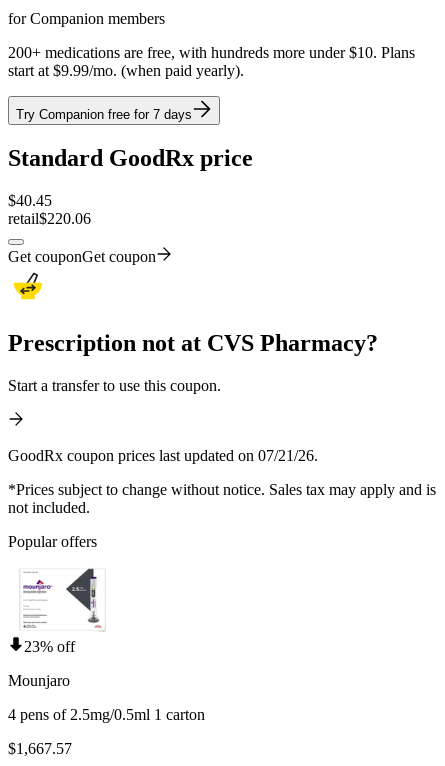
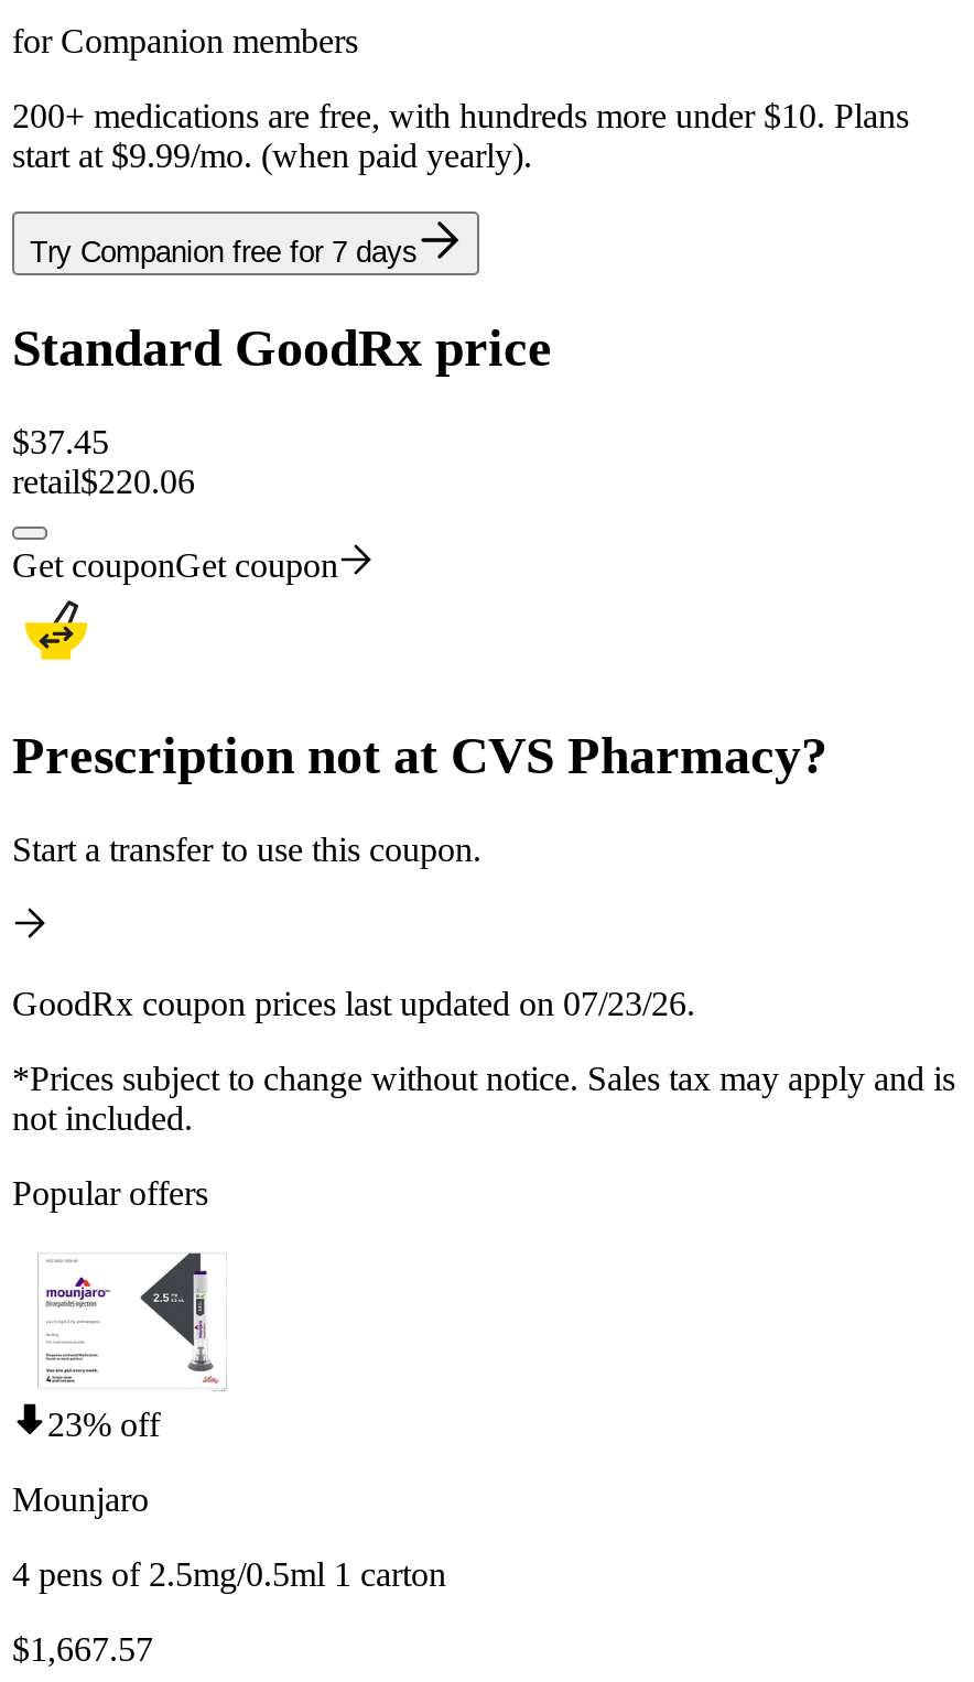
[8,192,52,209] $40.45 -> [12,423,109,460] $37.45
[8,447,318,464] GoodRx coupon prices last updated on 07/21/26. -> [12,984,695,1021] GoodRx coupon prices last updated on 07/23/26.

